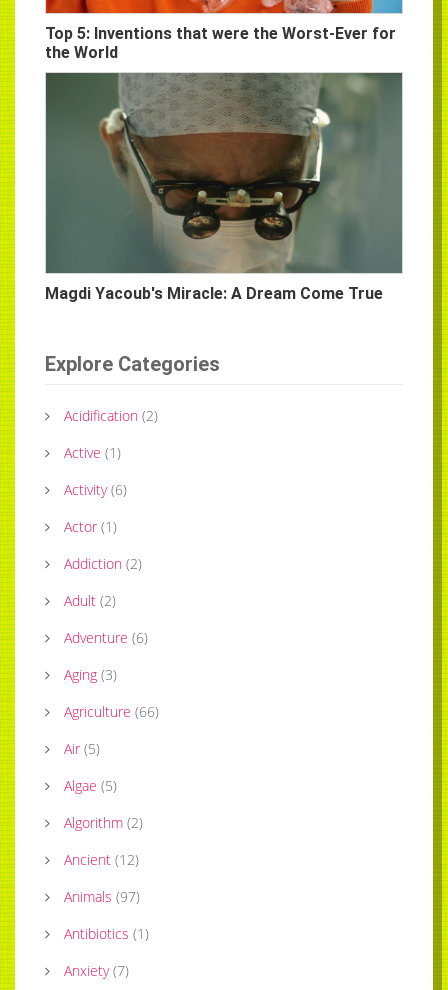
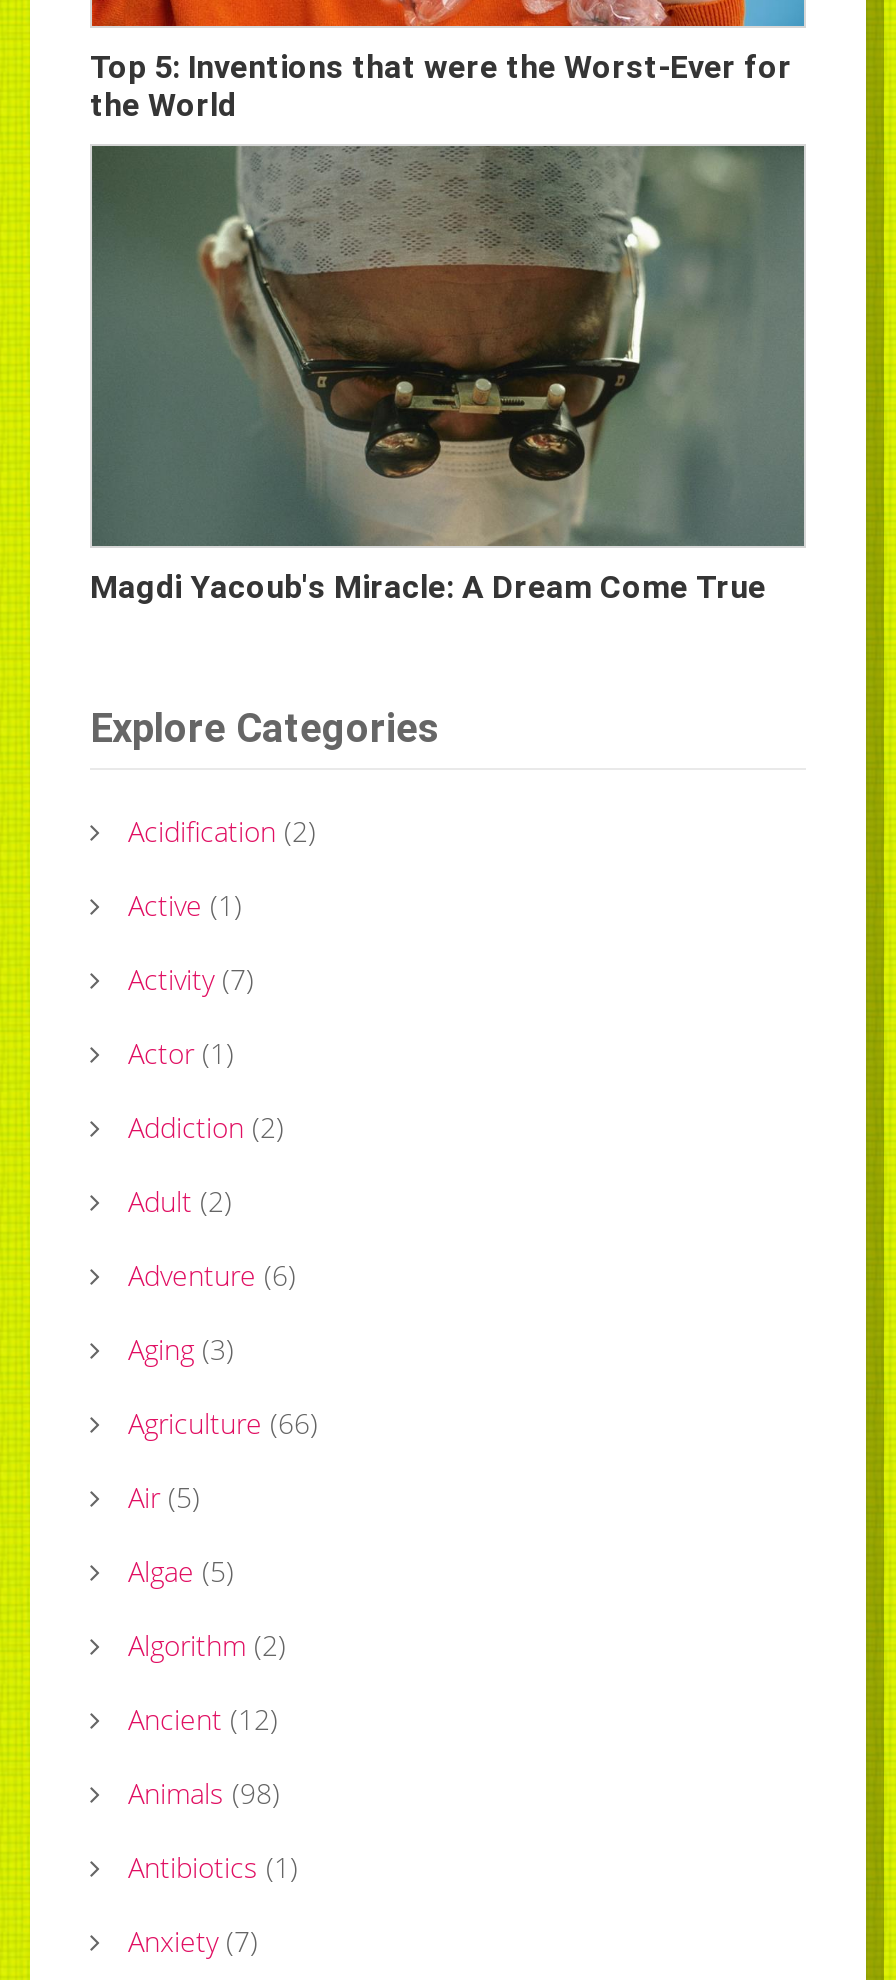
[64,480,127,499] Activity (6) -> [128,960,254,998] Activity (7)
[64,887,140,906] Animals (97) -> [128,1774,280,1812] Animals (98)

